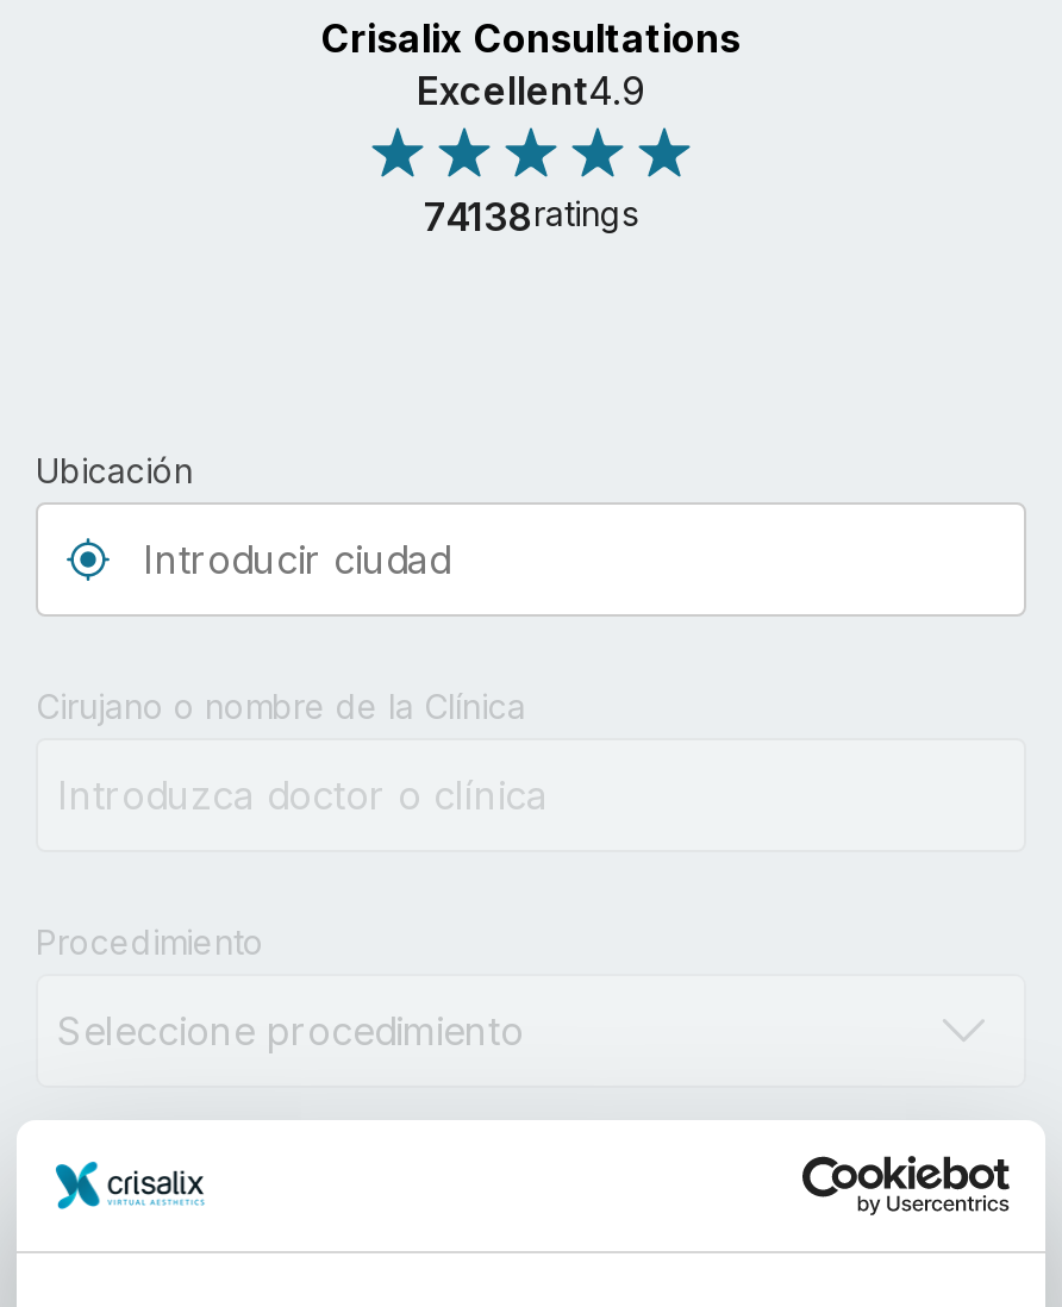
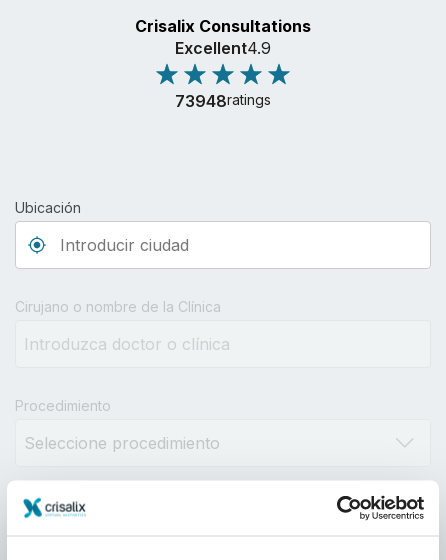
[424,193,638,240] 74138ratings -> [175,91,271,111] 73948ratings

